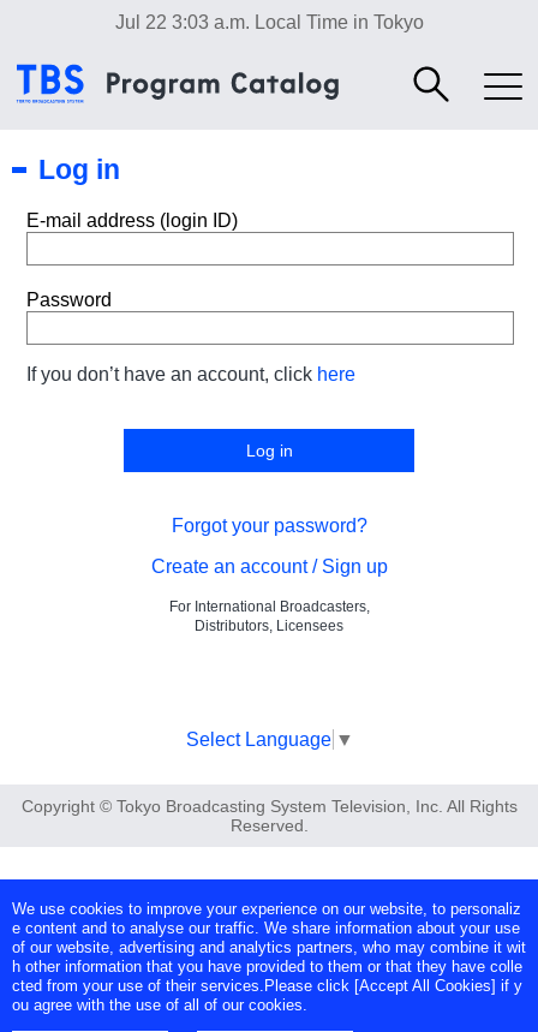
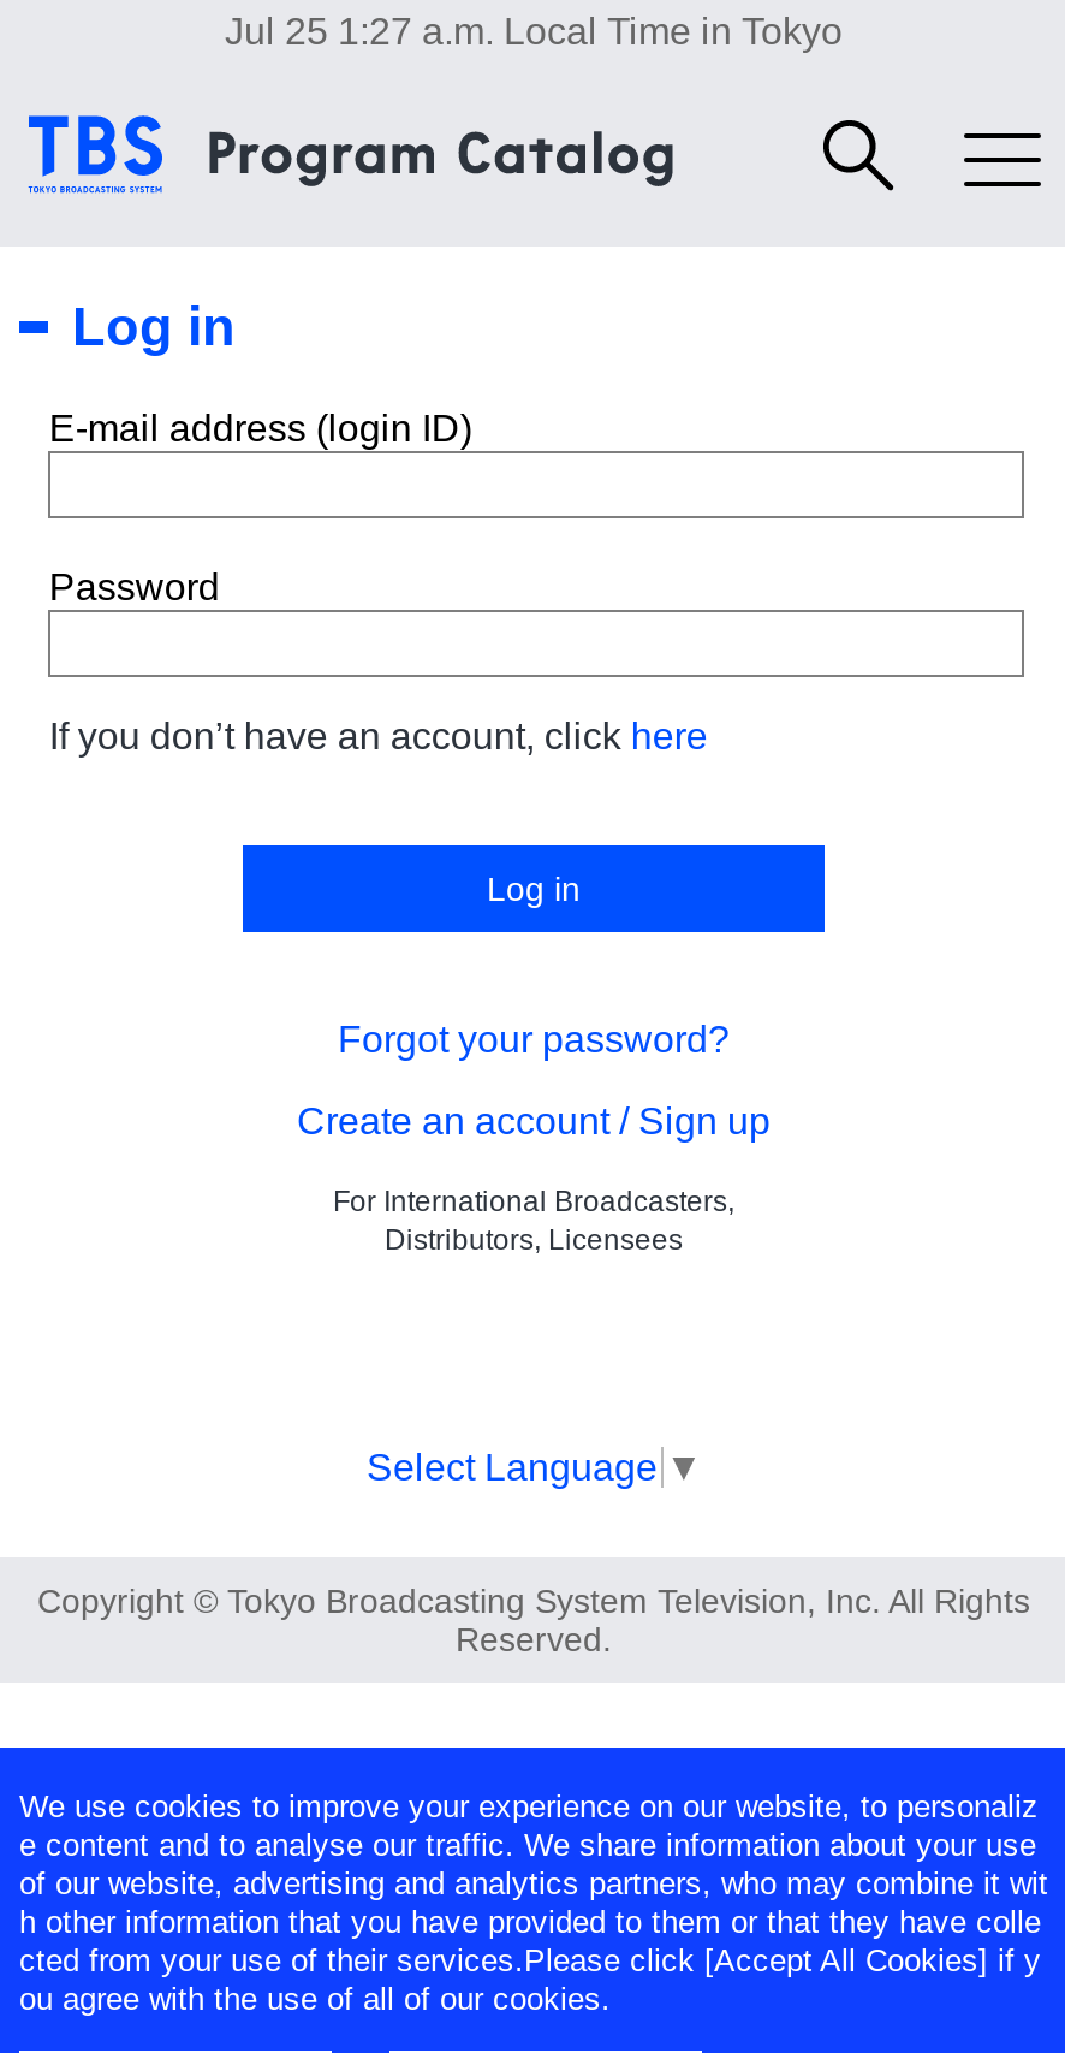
[115,12,423,32] Jul 22 3:03 a.m. Local Time in Tokyo -> [225,11,843,52] Jul 25 1:27 a.m. Local Time in Tokyo

